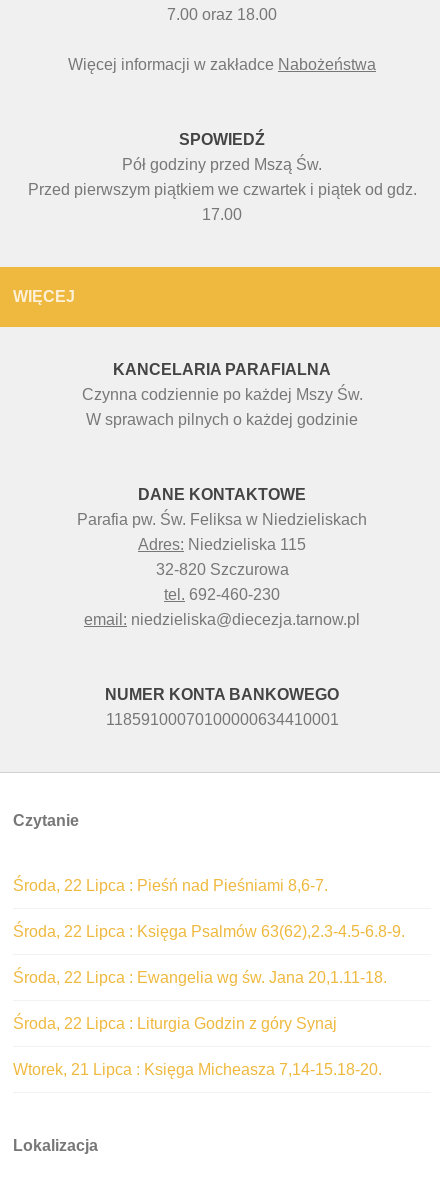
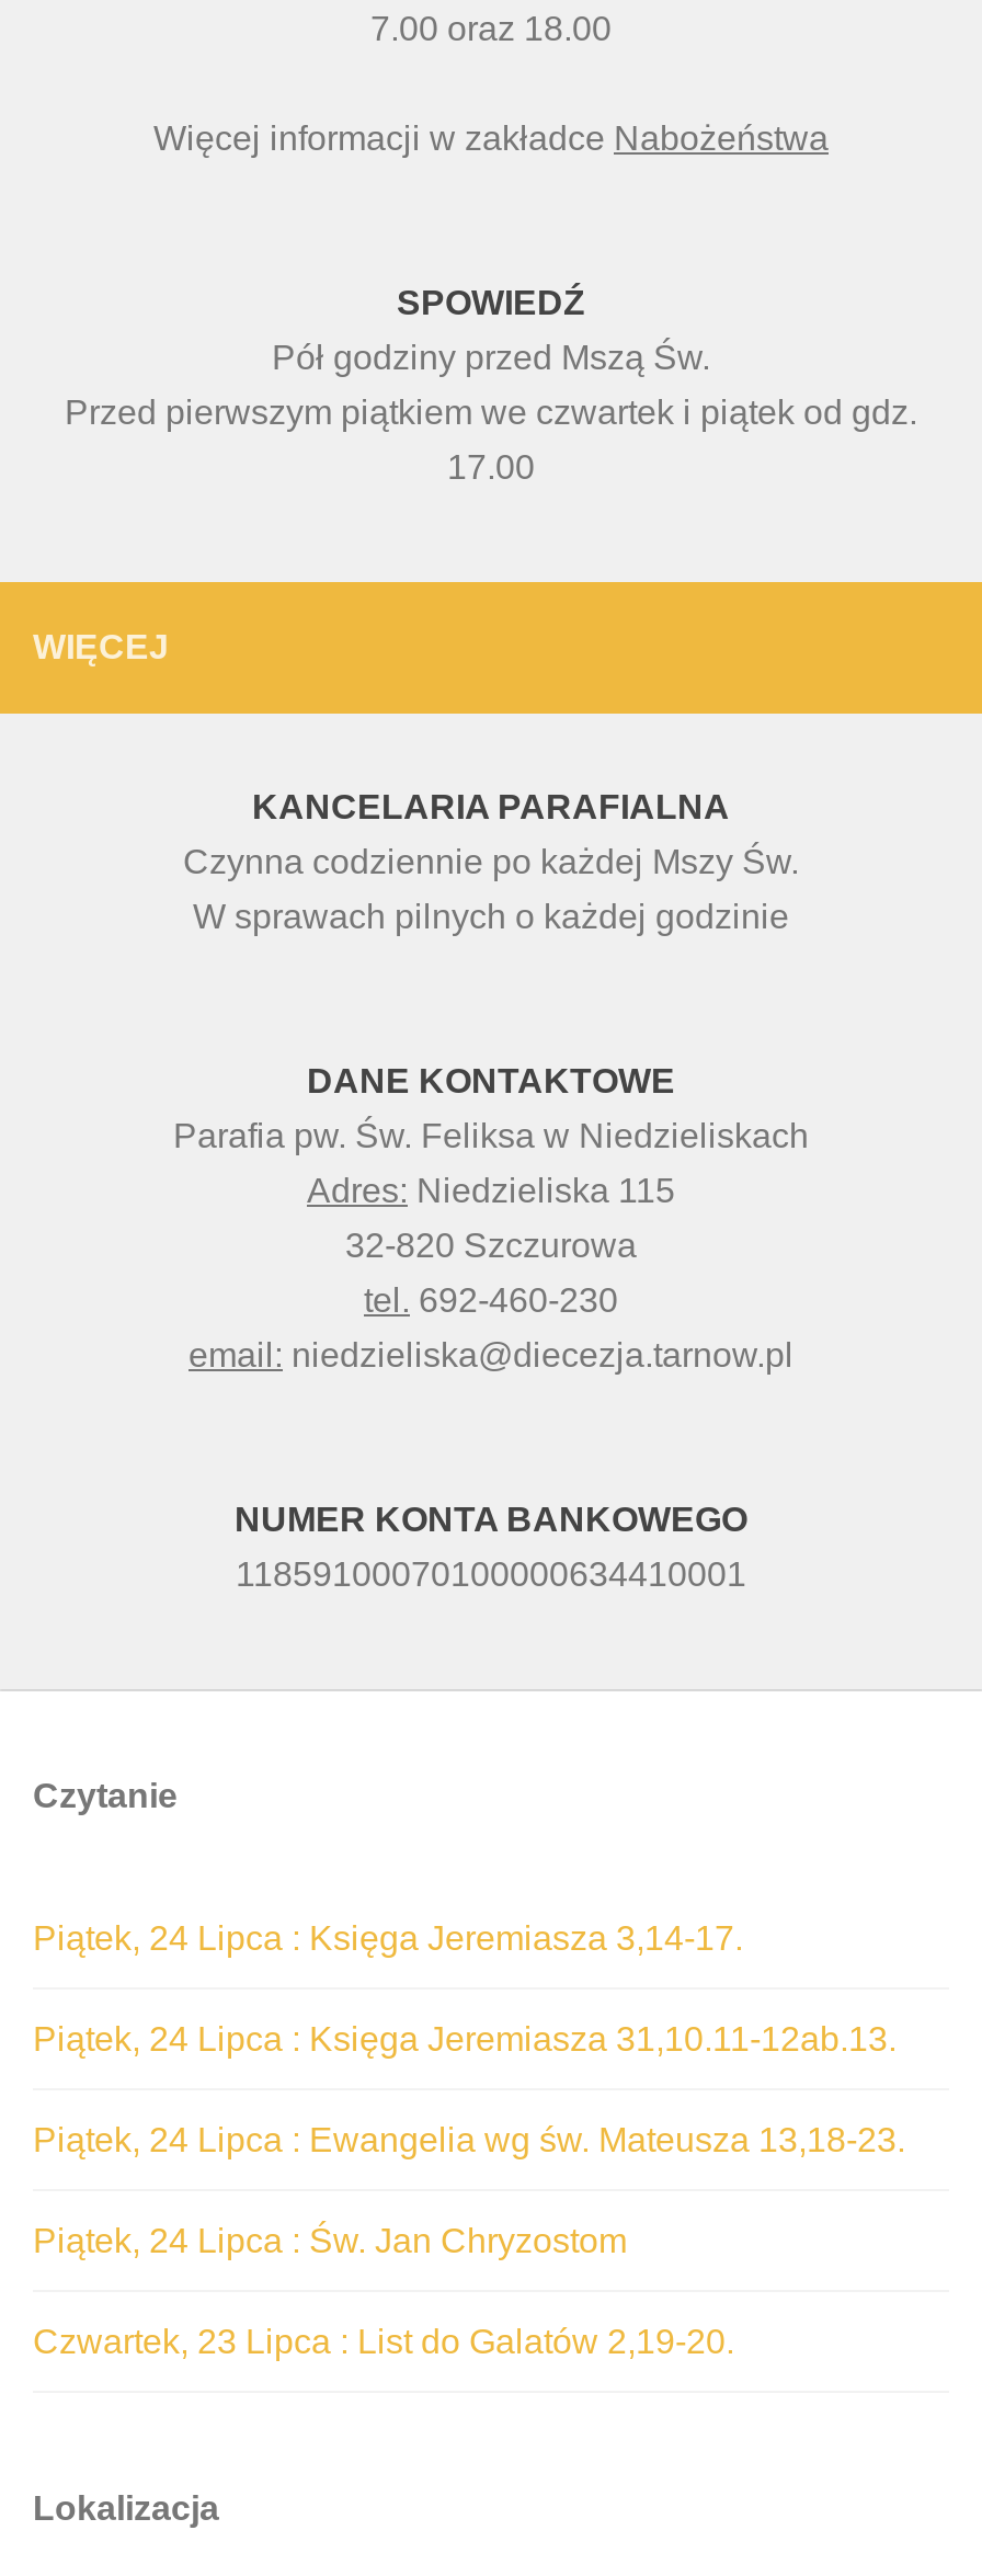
[13,876,328,893] Środa, 22 Lipca : Pieśń nad Pieśniami 8,6-7. -> [33,1920,743,1958] Piątek, 24 Lipca : Księga Jeremiasza 3,14-17.
[13,922,405,939] Środa, 22 Lipca : Księga Psalmów 63(62),2.3-4.5-6.8-9. -> [33,2021,897,2059] Piątek, 24 Lipca : Księga Jeremiasza 31,10.11-12ab.13.
[13,968,387,985] Środa, 22 Lipca : Ewangelia wg św. Jana 20,1.11-18. -> [33,2122,905,2159] Piątek, 24 Lipca : Ewangelia wg św. Mateusza 13,18-23.
[13,1014,337,1031] Środa, 22 Lipca : Liturgia Godzin z góry Synaj -> [33,2223,627,2260] Piątek, 24 Lipca : Św. Jan Chryzostom
[13,1060,382,1077] Wtorek, 21 Lipca : Księga Micheasza 7,14-15.18-20. -> [33,2324,734,2361] Czwartek, 23 Lipca : List do Galatów 2,19-20.

